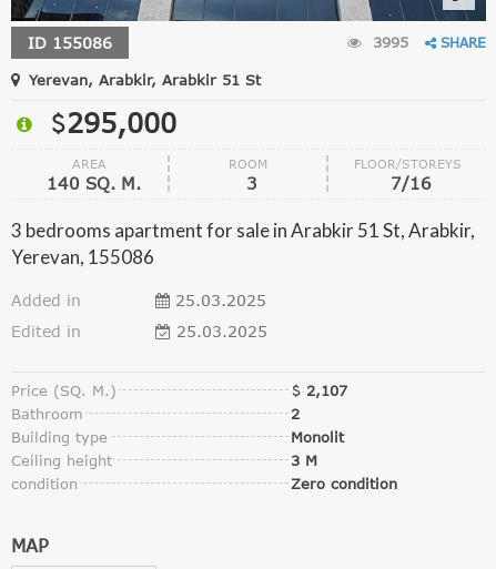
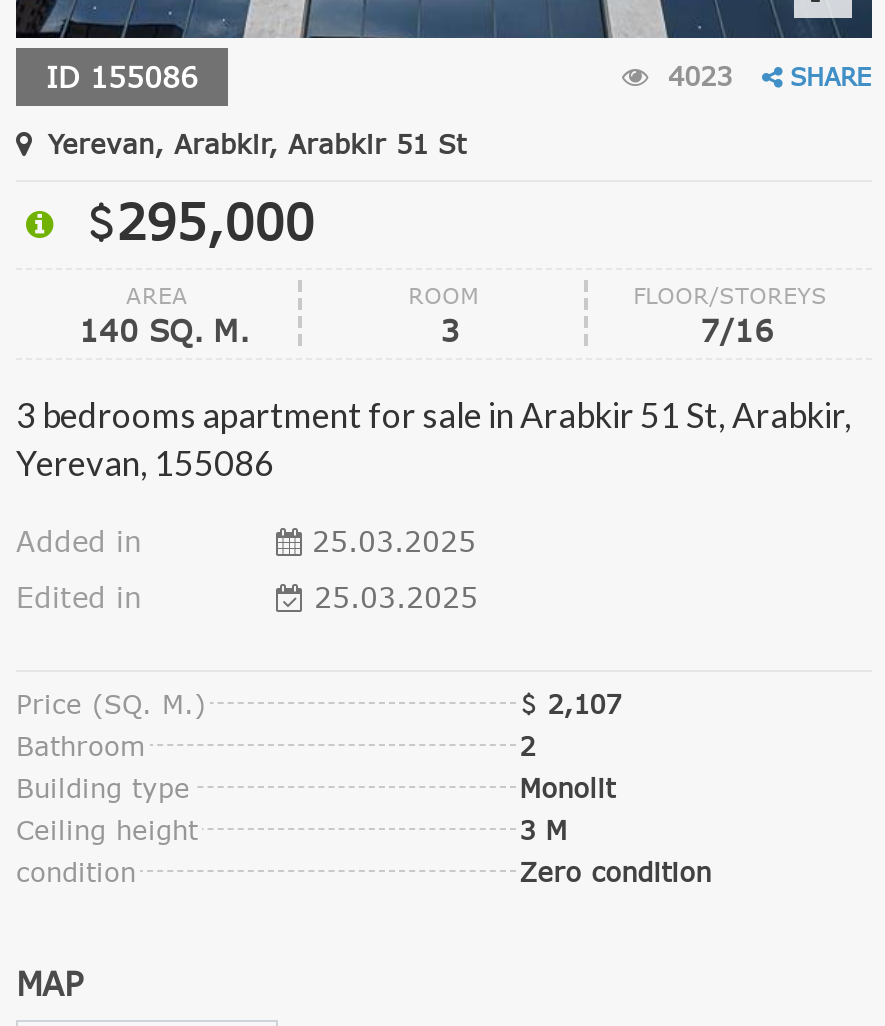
[367,33,408,51] 3995 -> [658,60,732,92] 4023

